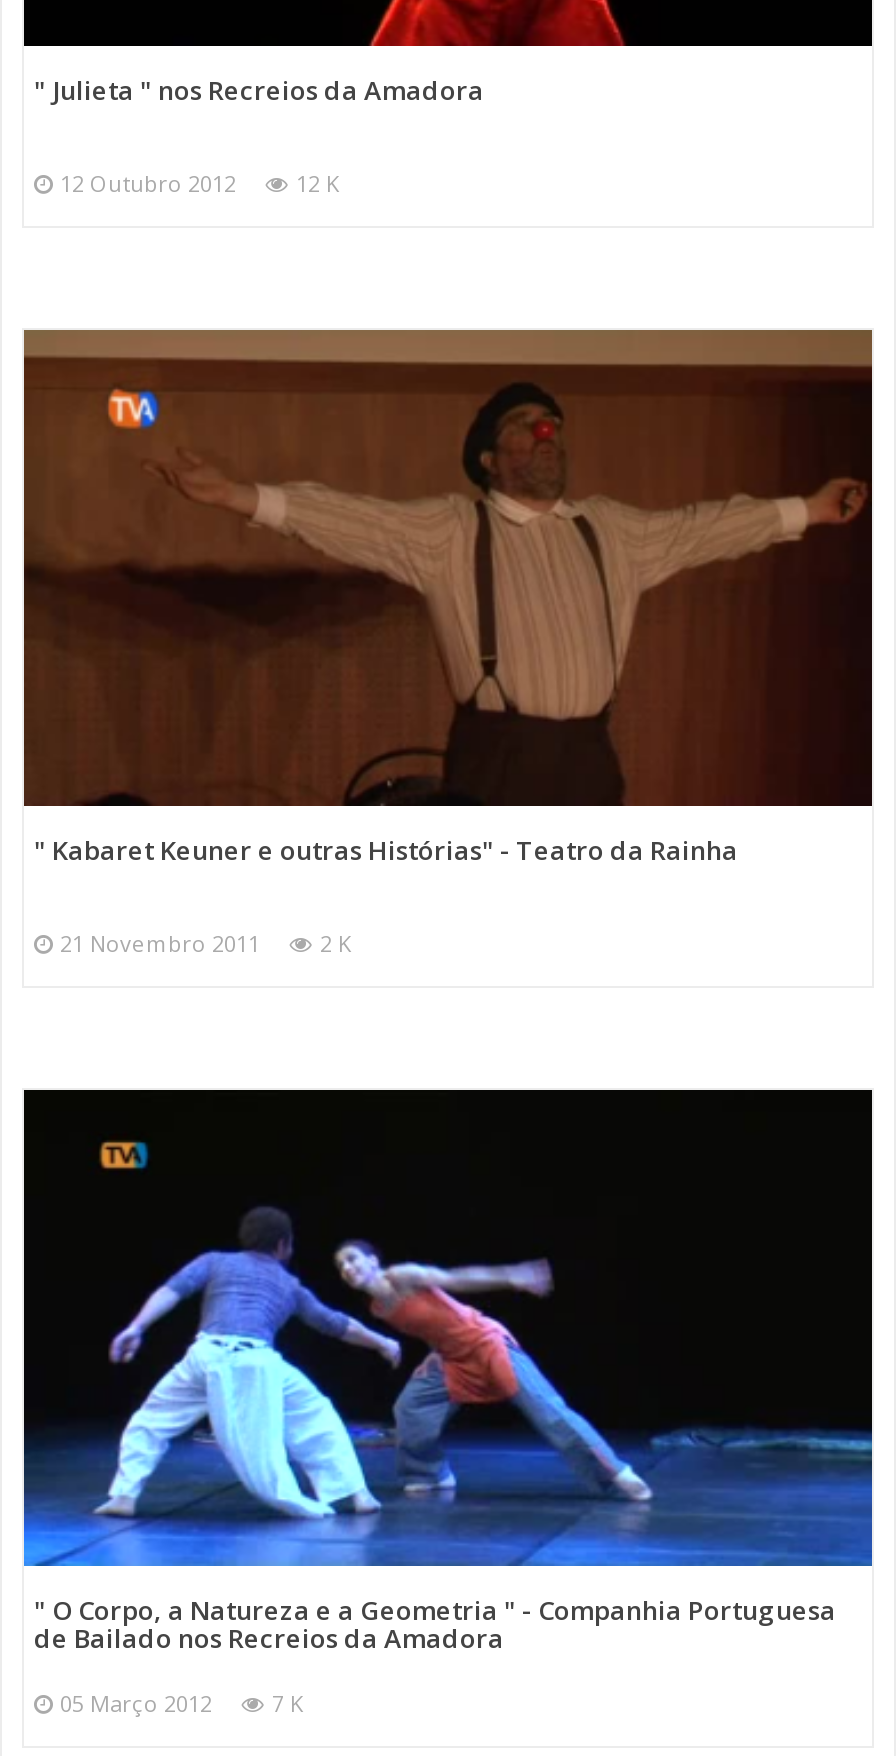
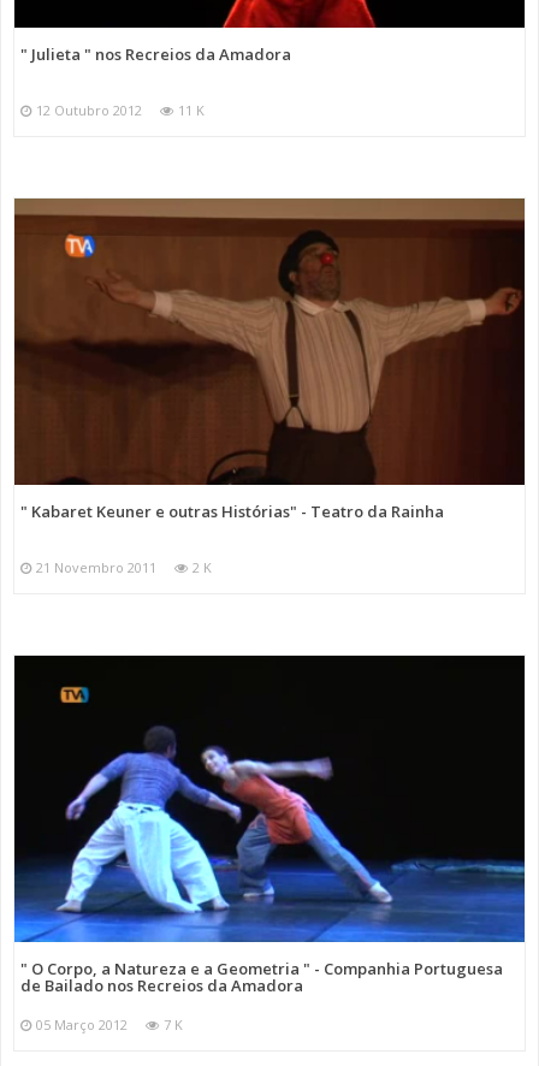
[60,168,340,198] 12 Outubro 2012 12 K -> [36,101,205,119] 12 Outubro 2012 11 K

